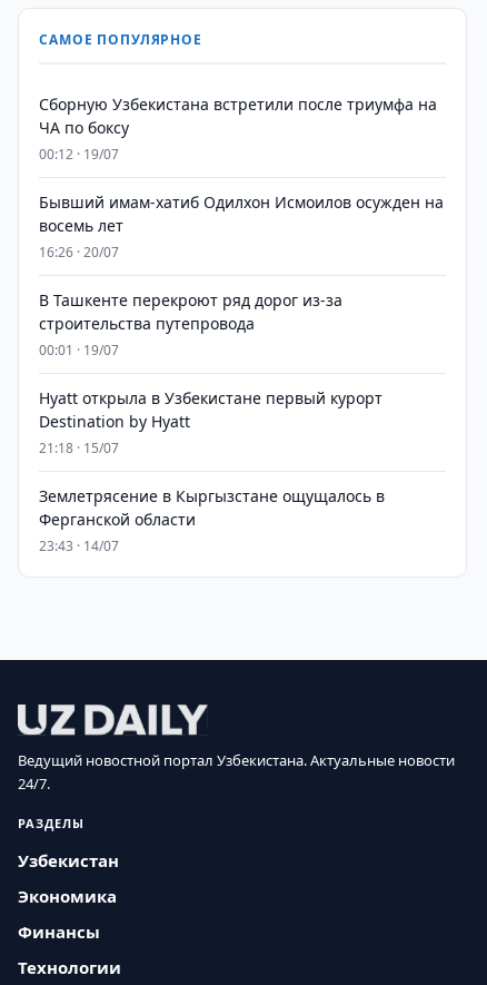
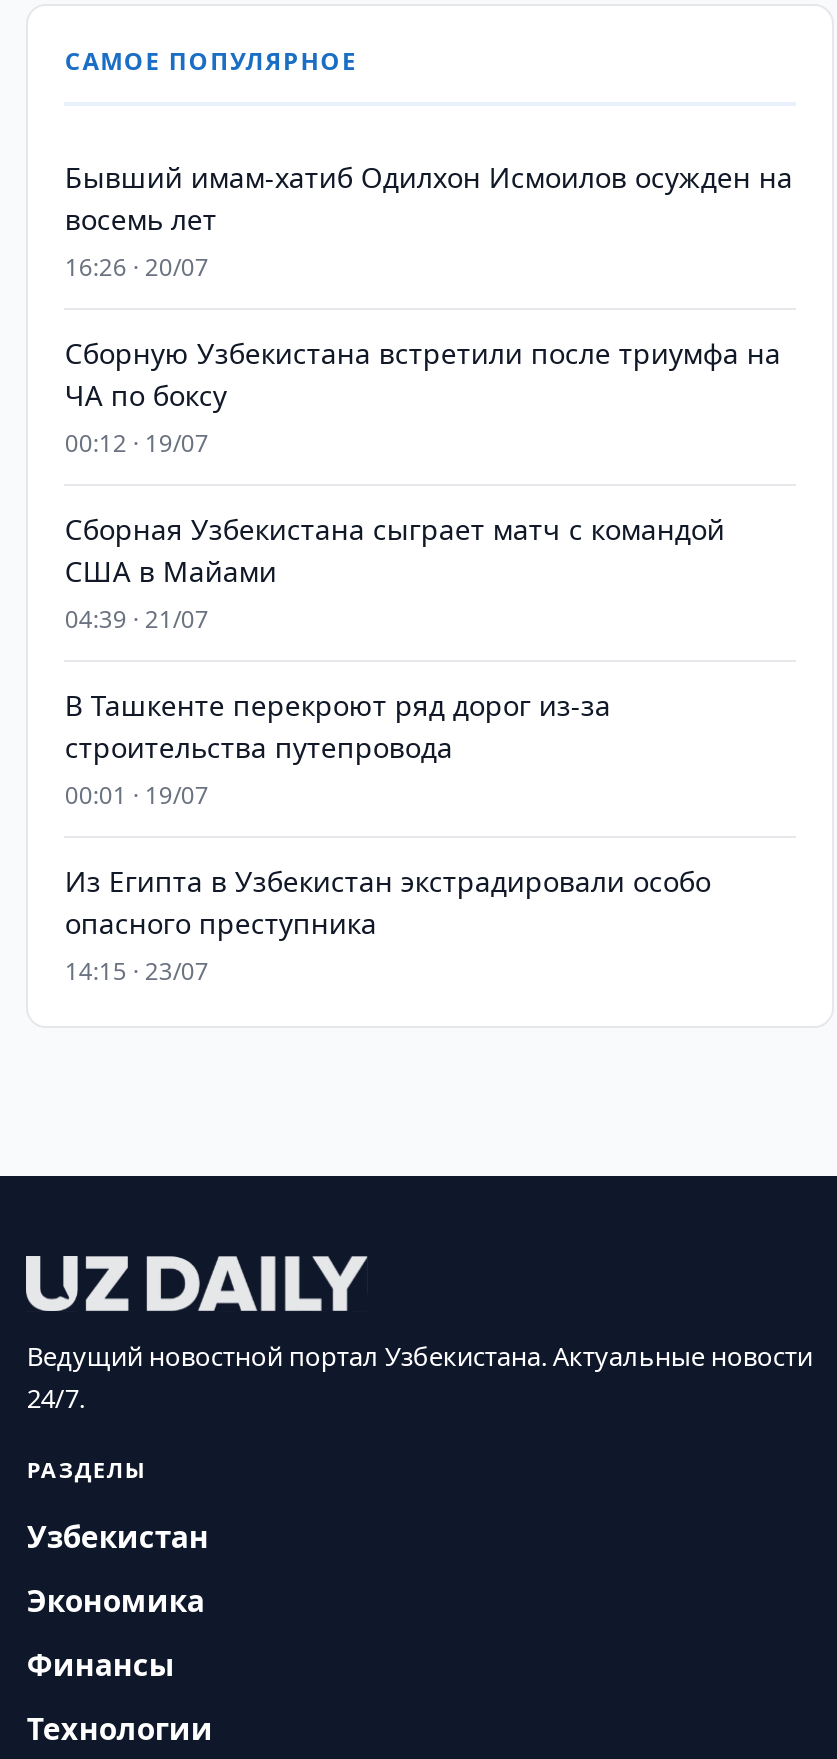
moved [39,93,437,164] -> [65,334,781,460]: Сборную Узбекистана встретили после триумфа на | ЧА по боксу | 00:12 · 19/07
none -> [65,510,725,636] Сборная Узбекистана сыграет матч с командой | США в Майами | 04:39 · 21/07
moved [39,191,444,262] -> [65,158,793,284]: Бывший имам-хатиб Одилхон Исмоилов осужден на | восемь лет | 16:26 · 20/07
moved [39,289,343,359] -> [65,686,611,812]: В Ташкенте перекроют ряд дорог из-за | строительства путепровода | 00:01 · 19/07
[39,387,385,555] Hyatt открыла в Узбекистане первый курорт | Destination by Hyatt | 21:18 · 15/07 | Землетрясение в Кыргызстане ощущалось в | Ферганской области | 23:43 · 14/07 -> [65,862,711,988] Из Египта в Узбекистан экстрадировали особо | опасного преступника | 14:15 · 23/07

